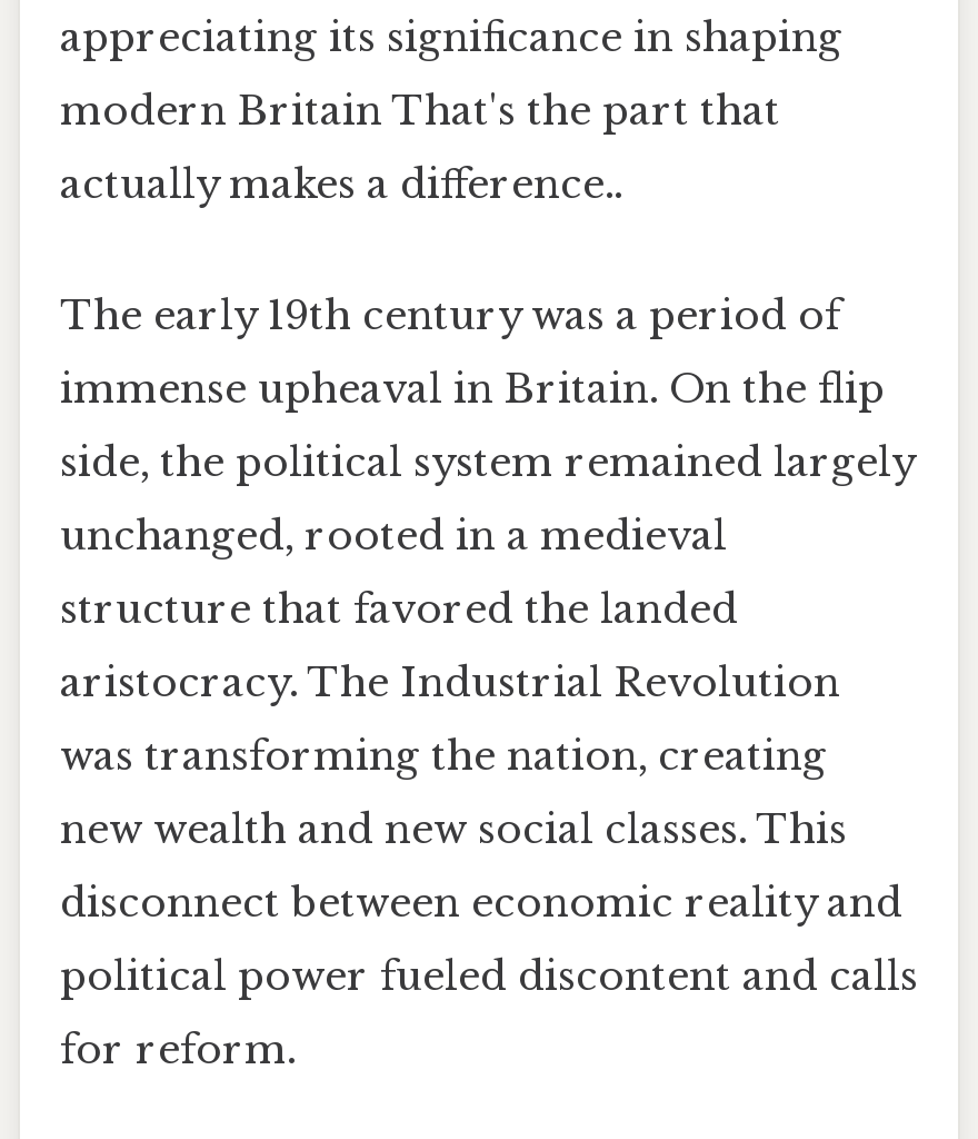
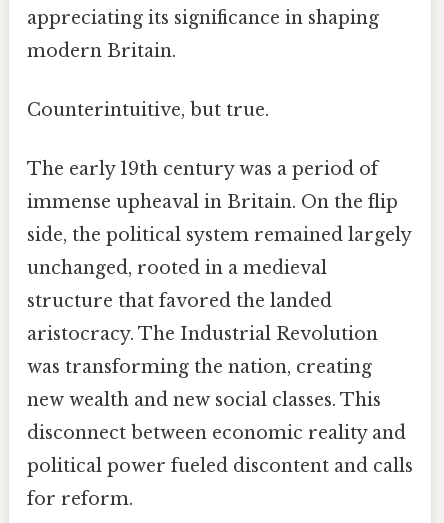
[60,86,780,135] modern Britain That's the part that -> [27,40,176,62] modern Britain.
[60,160,622,209] actually makes a difference.. -> [27,99,269,121] Counterintuitive, but true.

